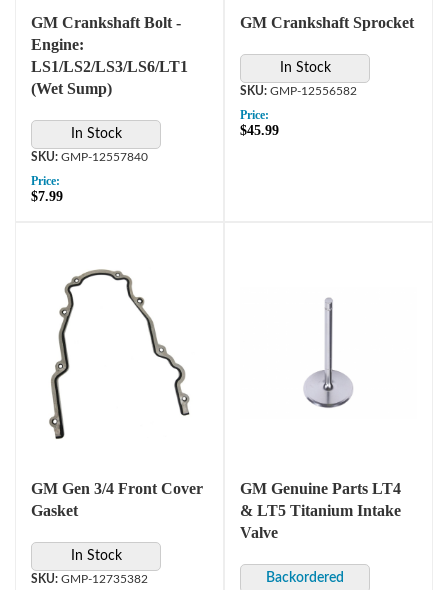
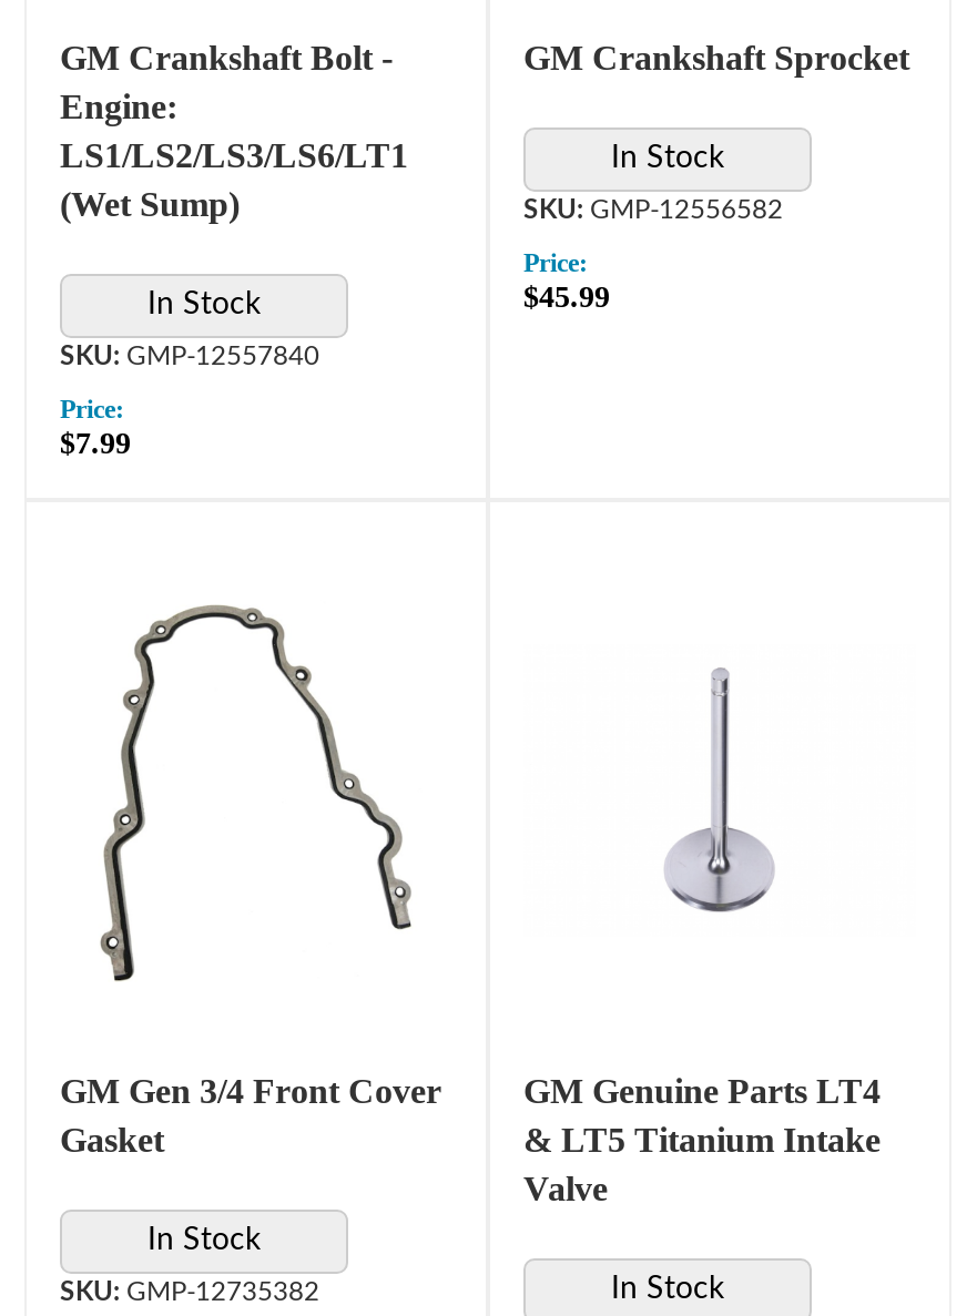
none -> [611,1274,724,1305] In Stock

